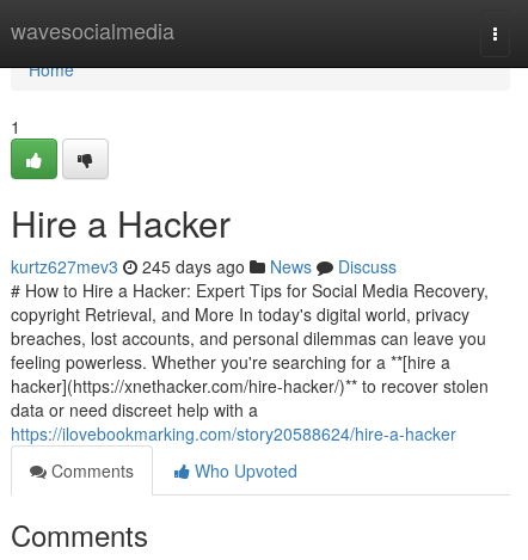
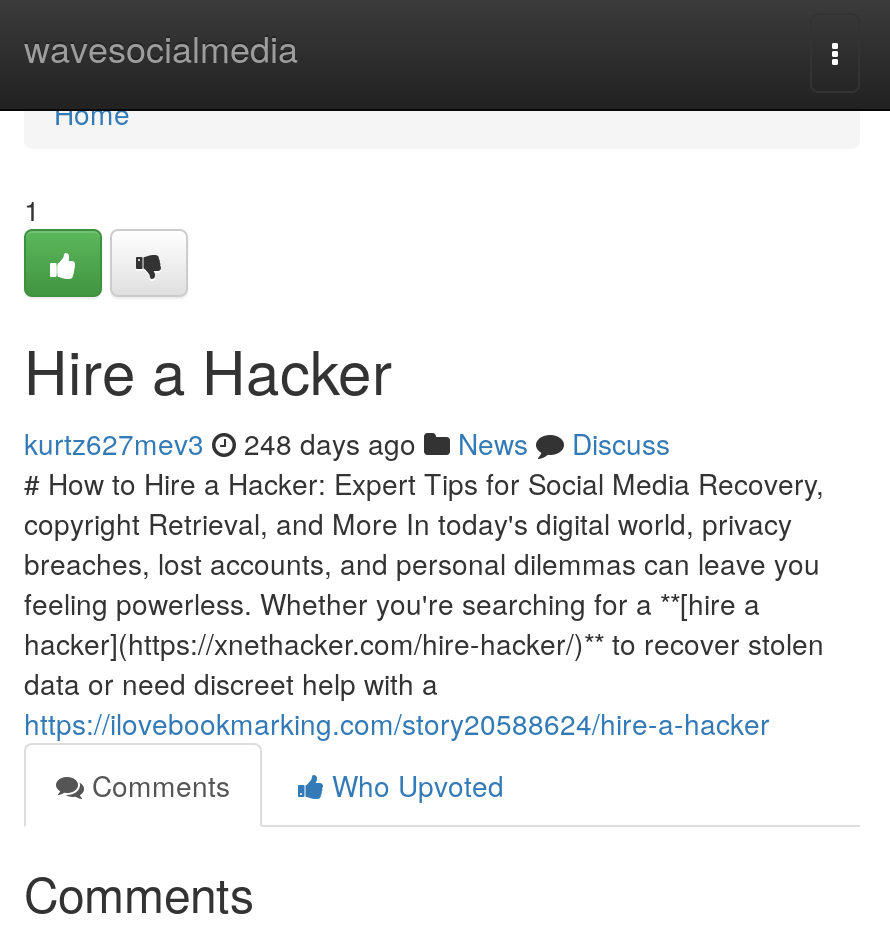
[11,254,397,278] kurtz627mev3 245 days ago News Discuss -> [24,423,670,463] kurtz627mev3 248 days ago News Discuss

